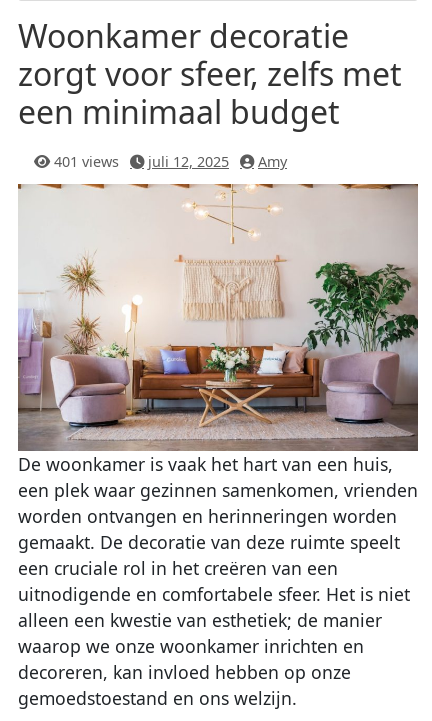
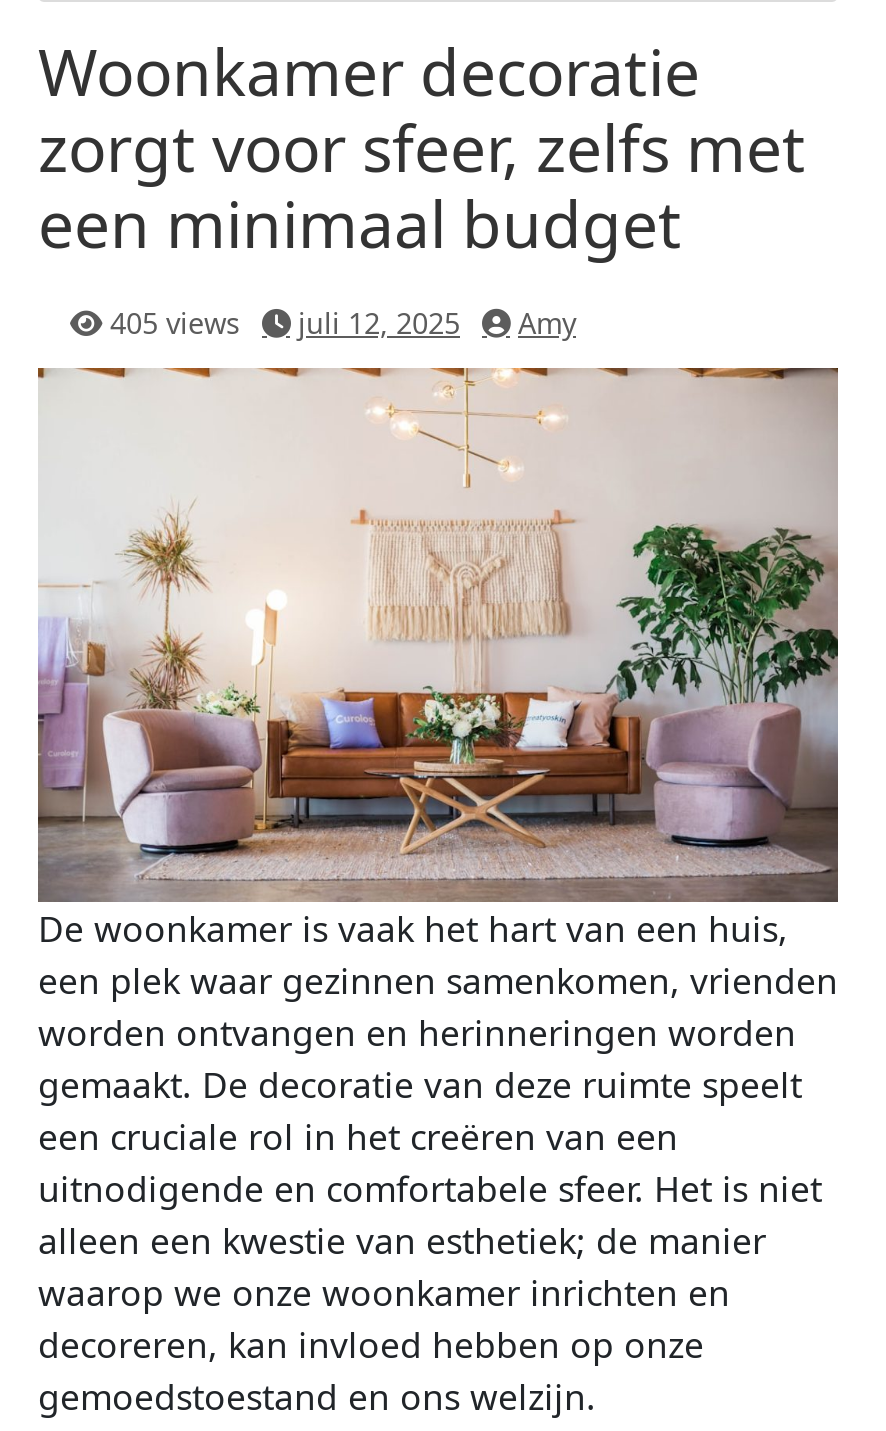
[54,152,287,171] 401 views juli 12, 2025 Amy -> [110,304,576,342] 405 views juli 12, 2025 Amy

